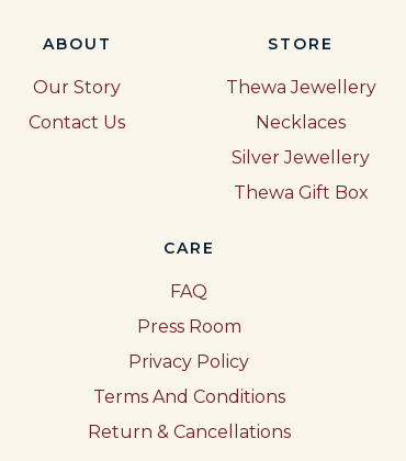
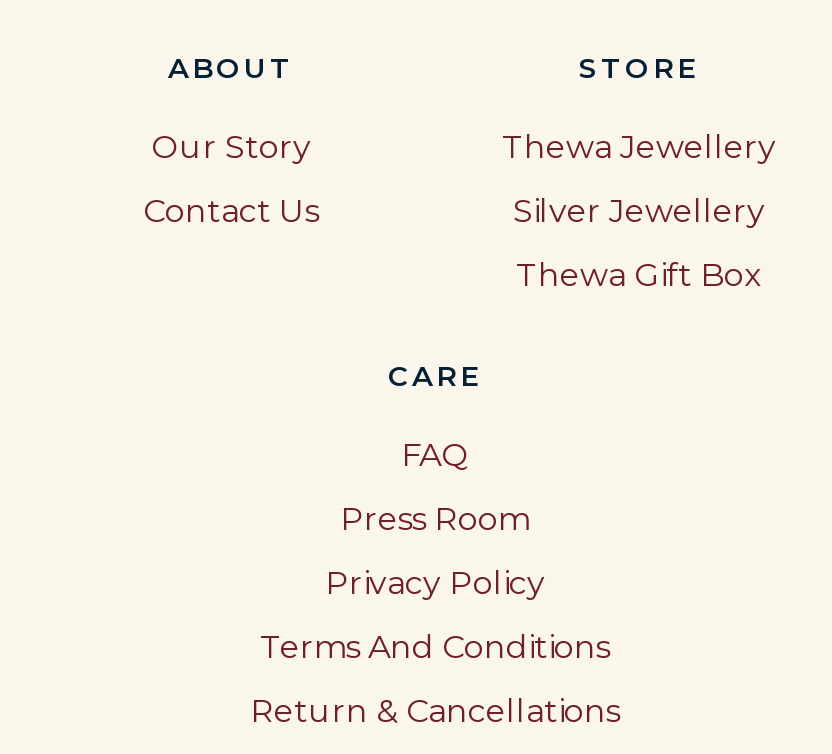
[256,112,346,132] Necklaces -> none

